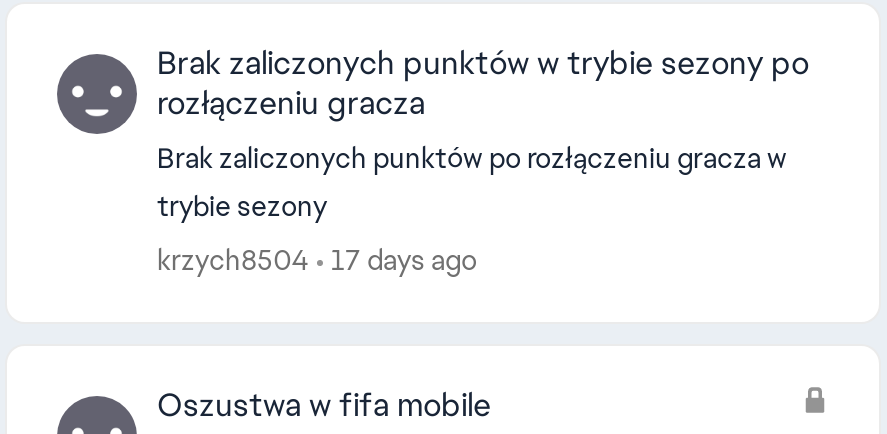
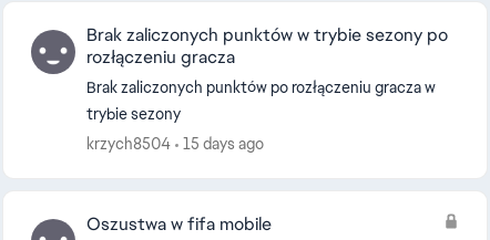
[157,242,477,278] krzych8504 17 days ago -> [86,134,264,154] krzych8504 15 days ago

